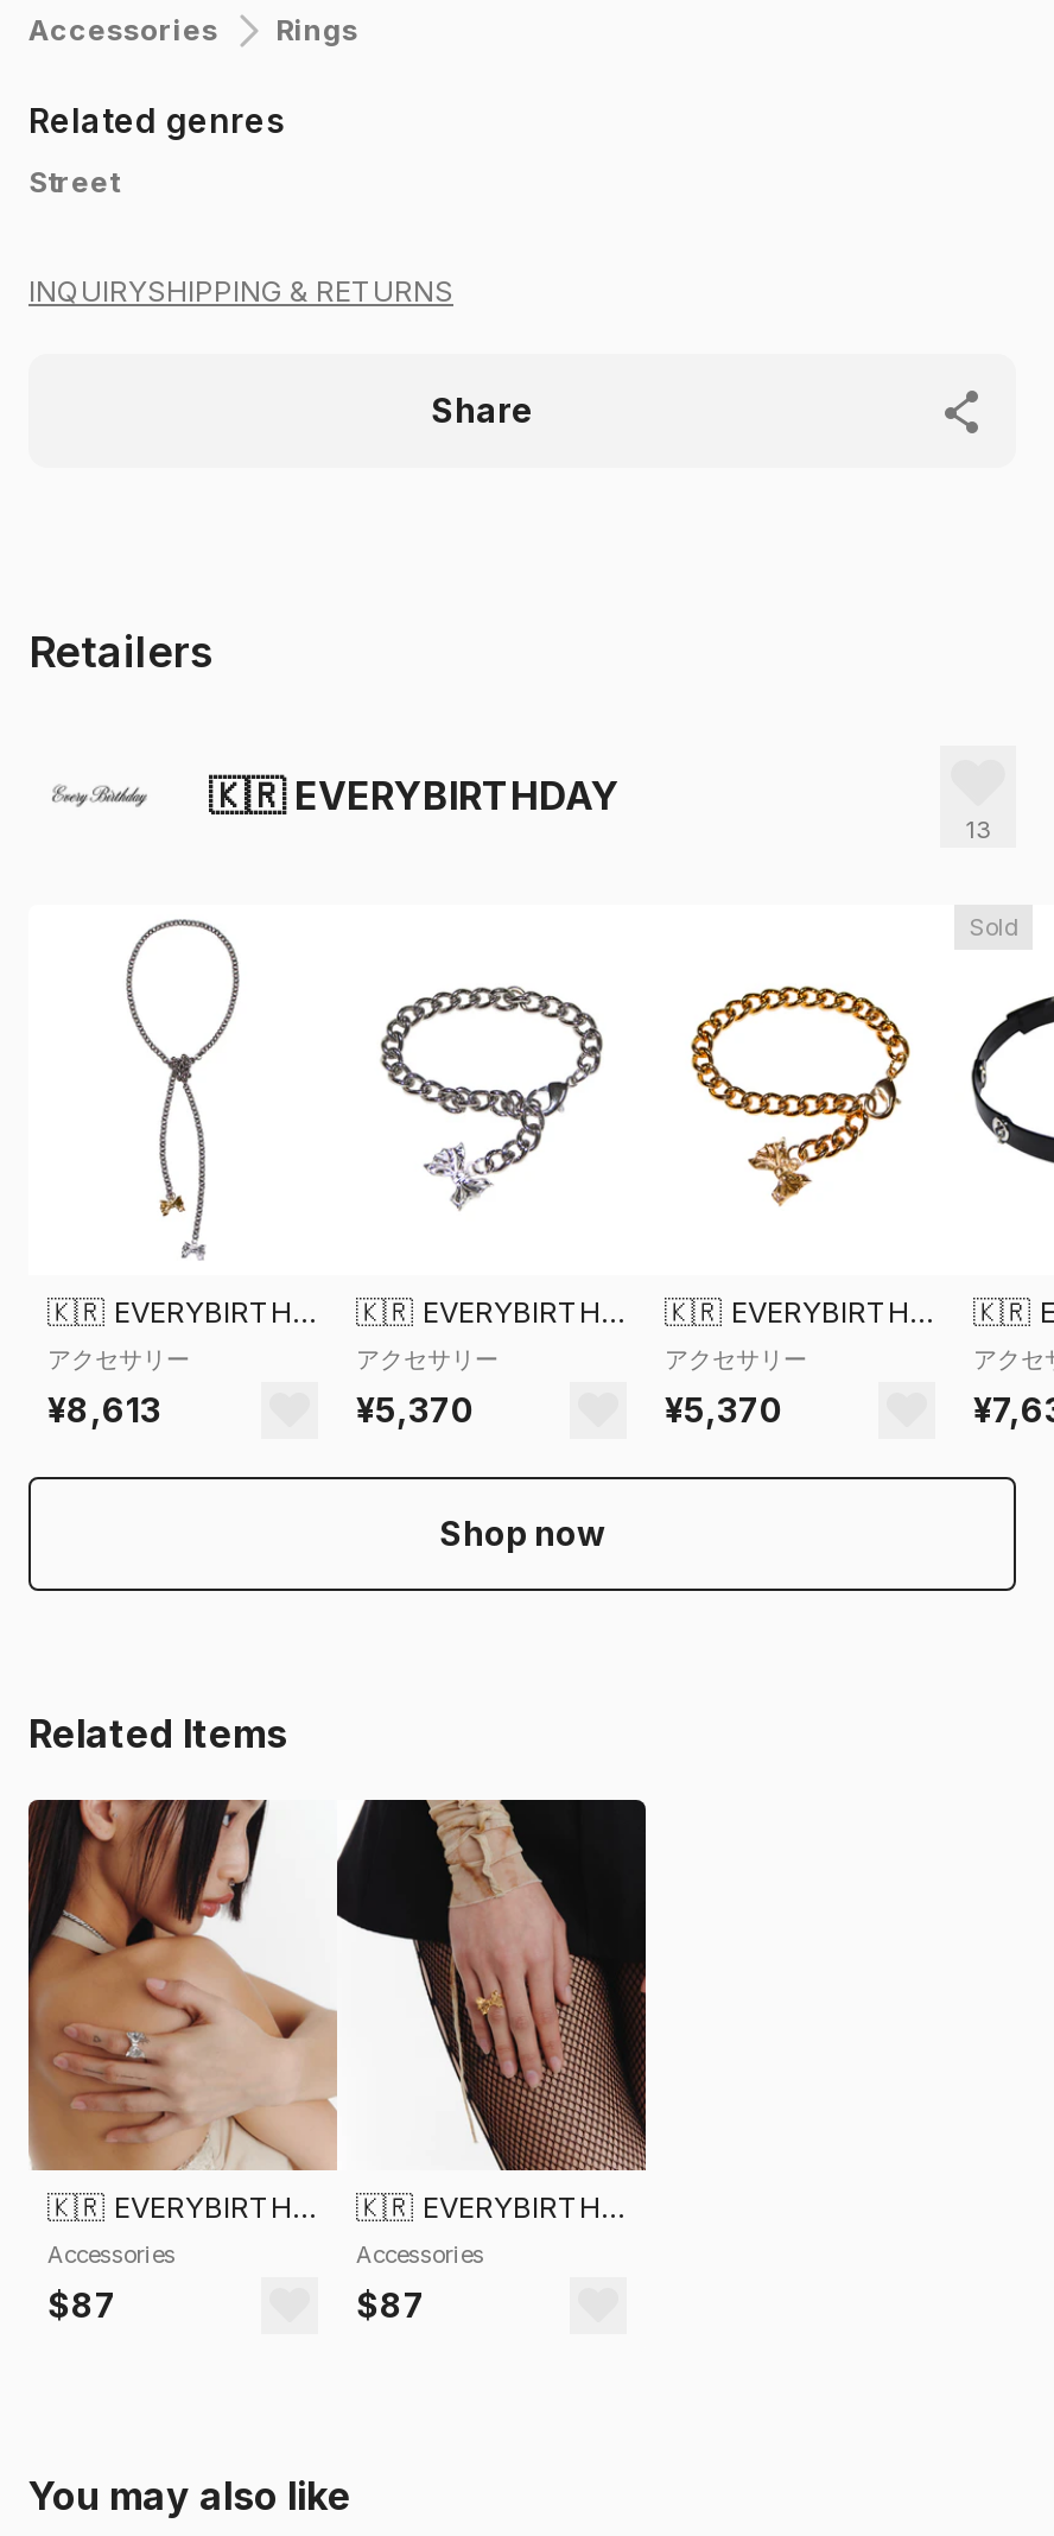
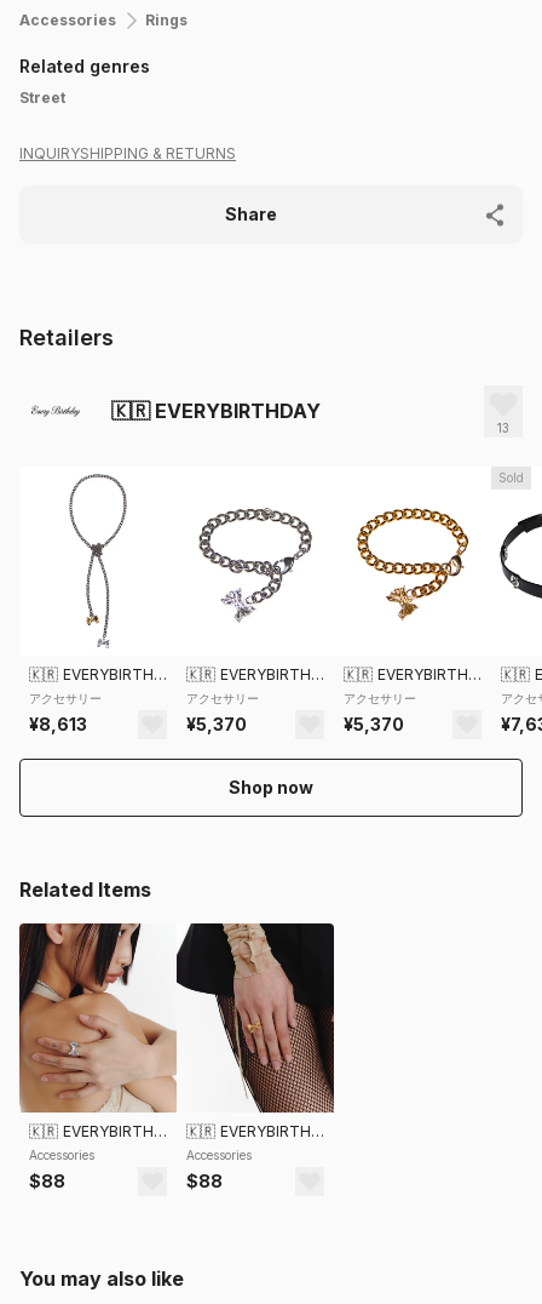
[47,2284,116,2325] $87 -> [29,1171,65,1191] $88
[356,2284,425,2325] $87 -> [186,1171,223,1191] $88

